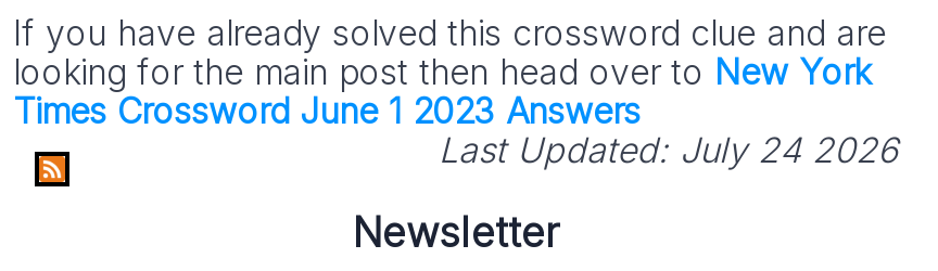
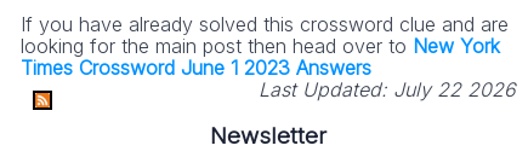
[439,128,899,172] Last Updated: July 24 2026 -> [259,78,516,102] Last Updated: July 22 2026

